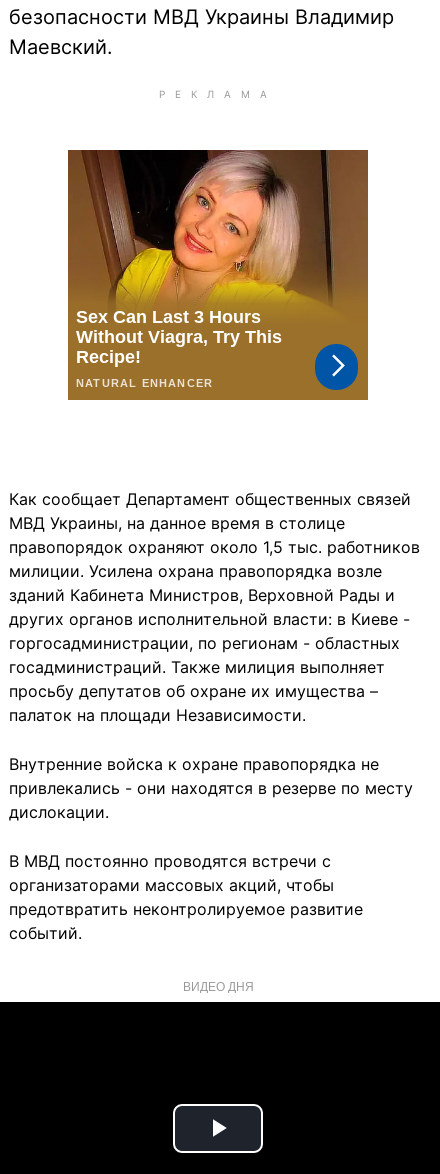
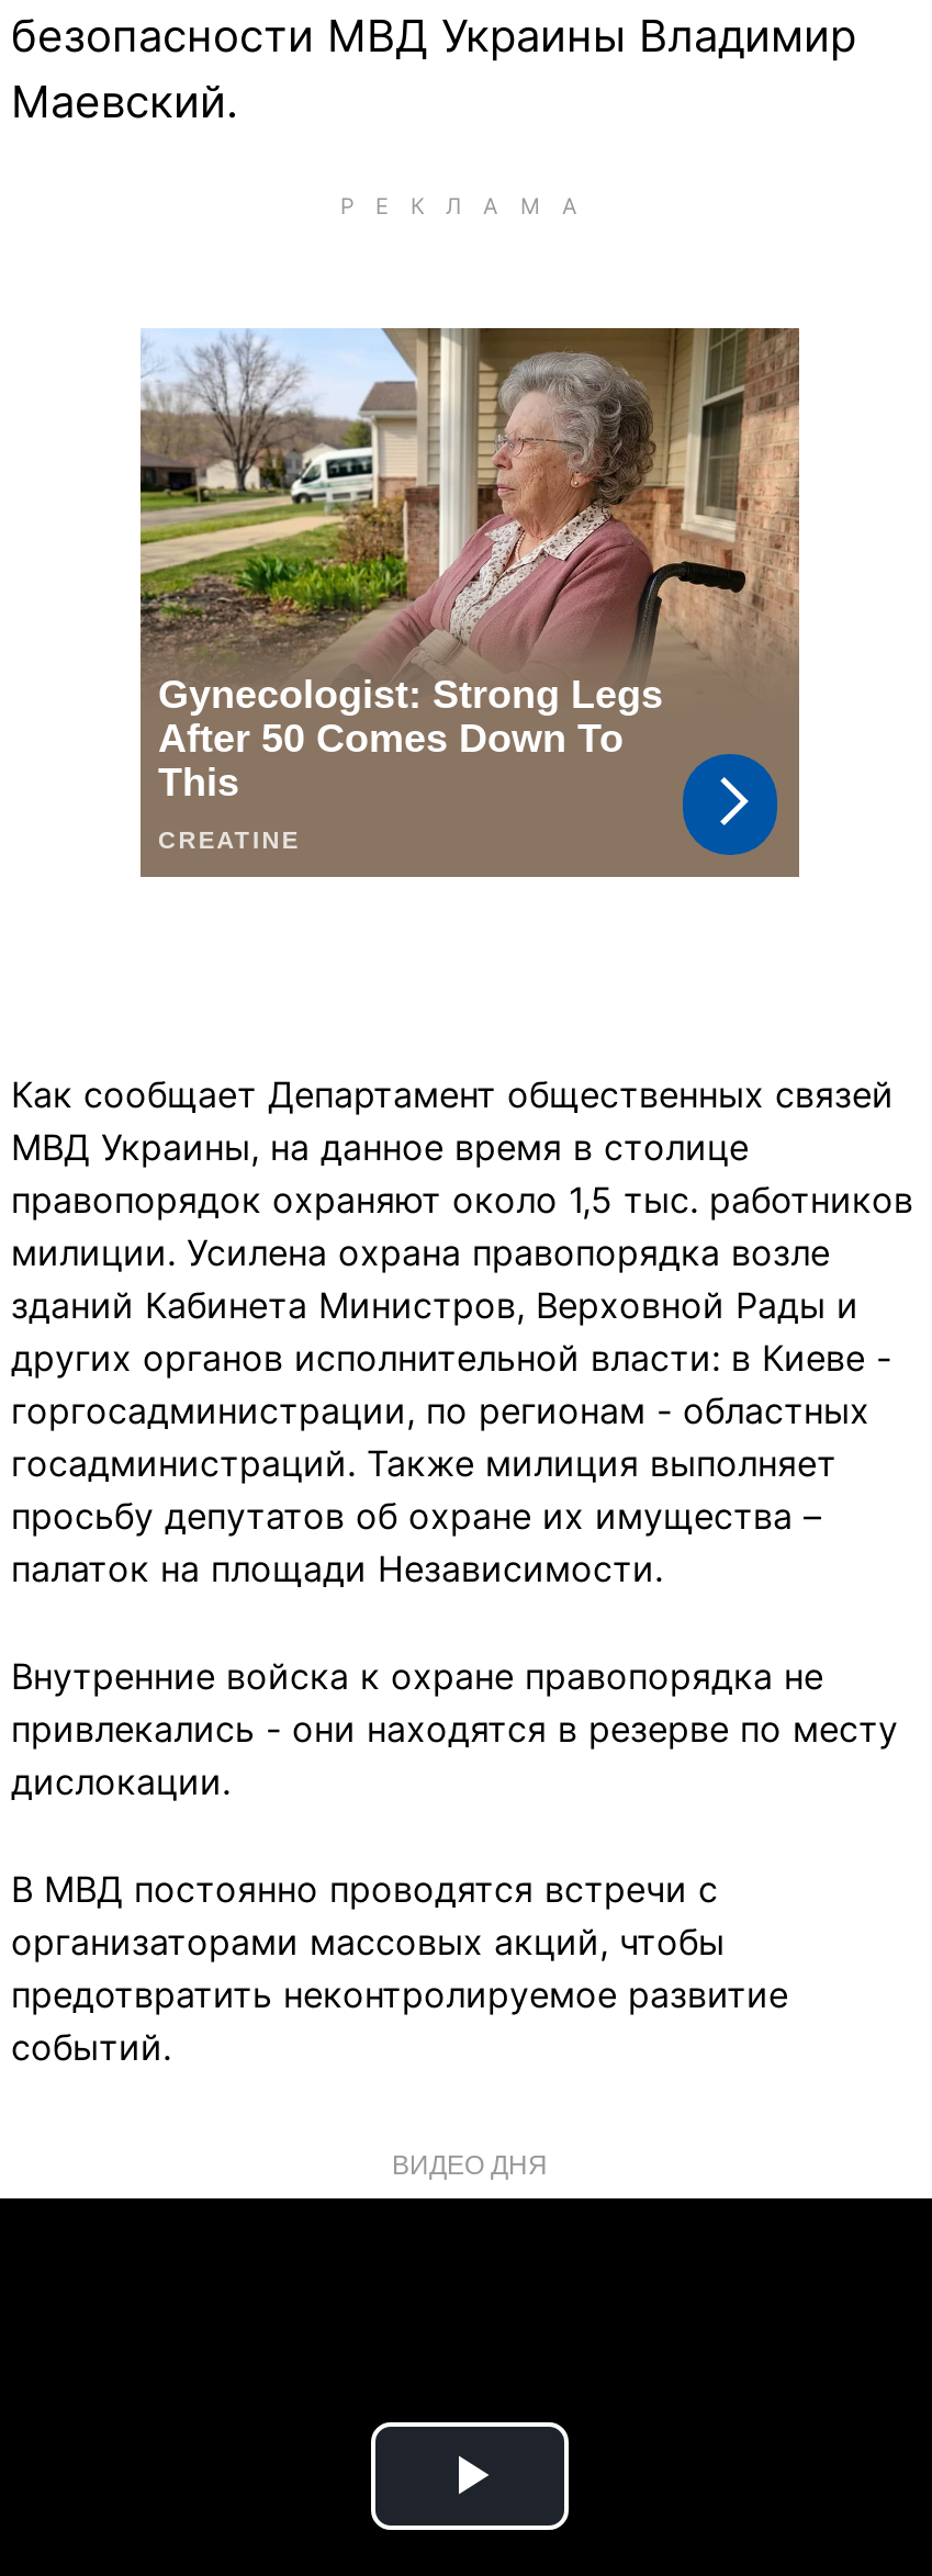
[67,149,368,400] [image] -> [138,326,799,877] [image]

